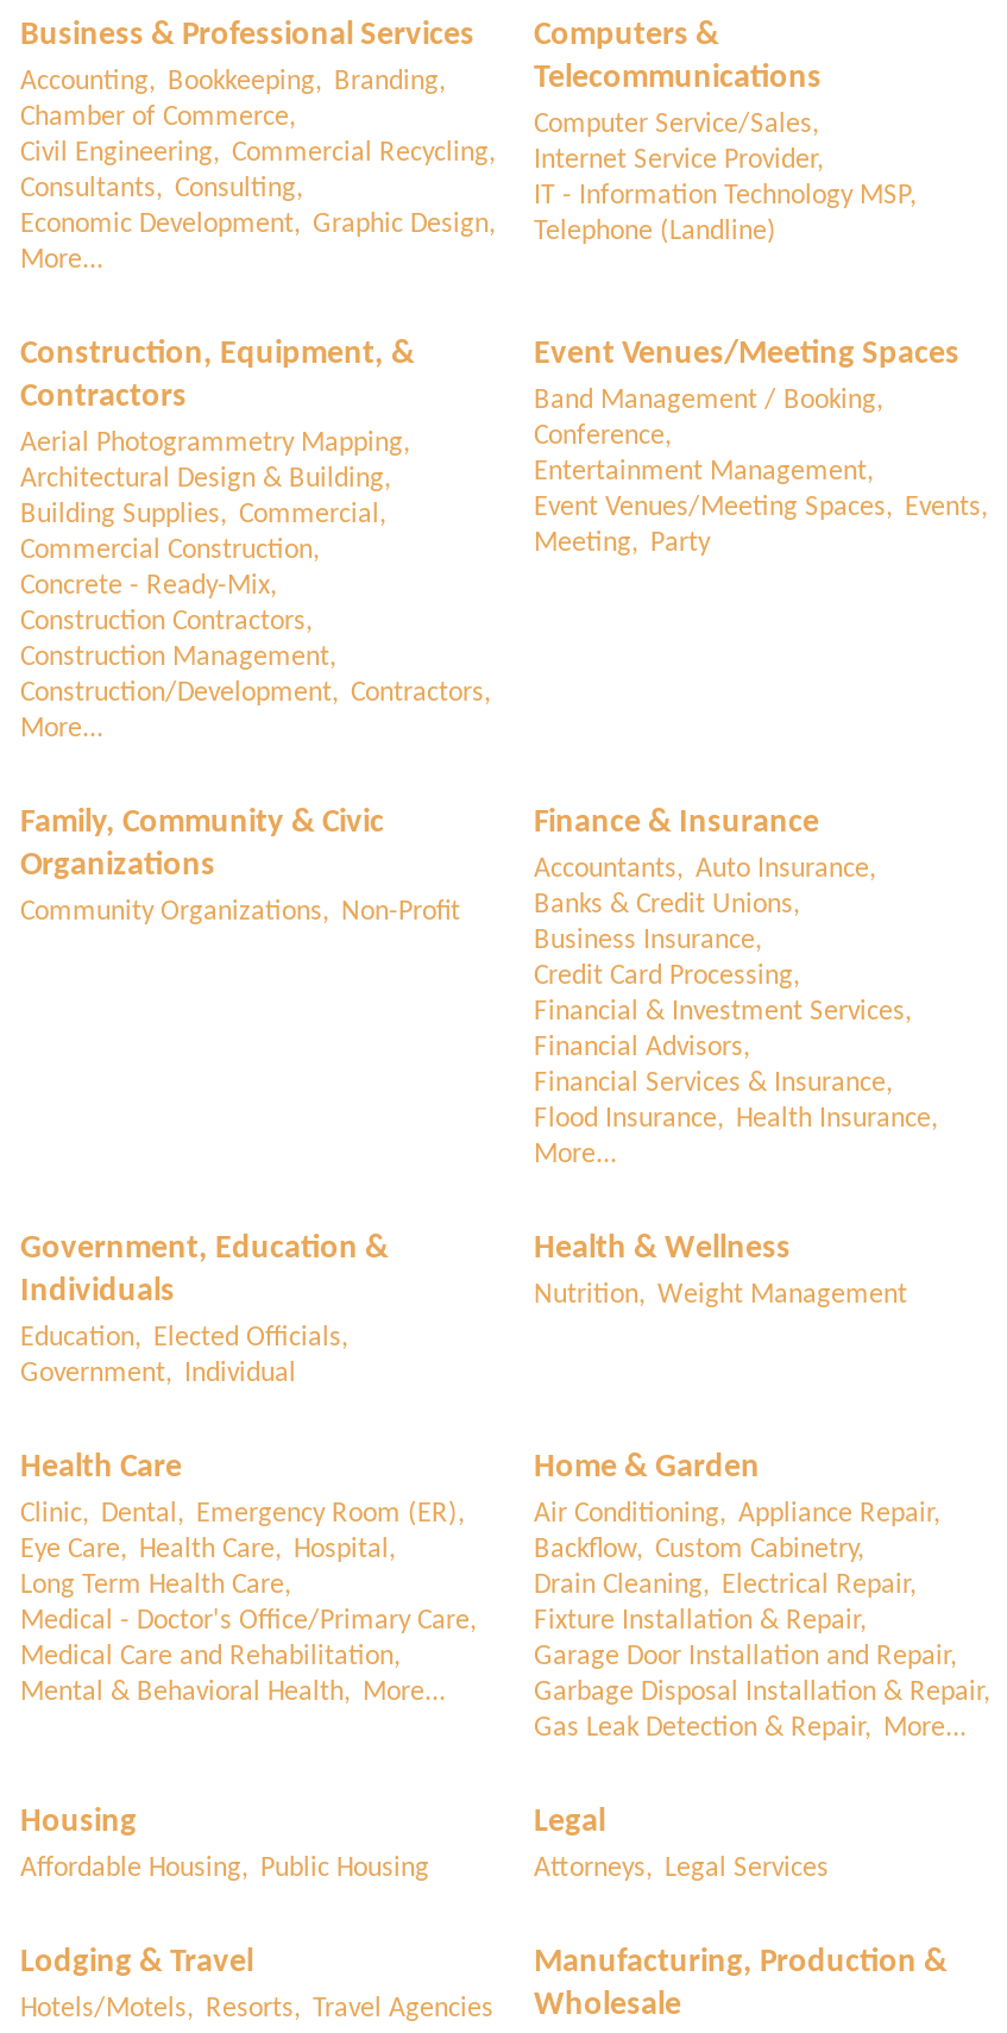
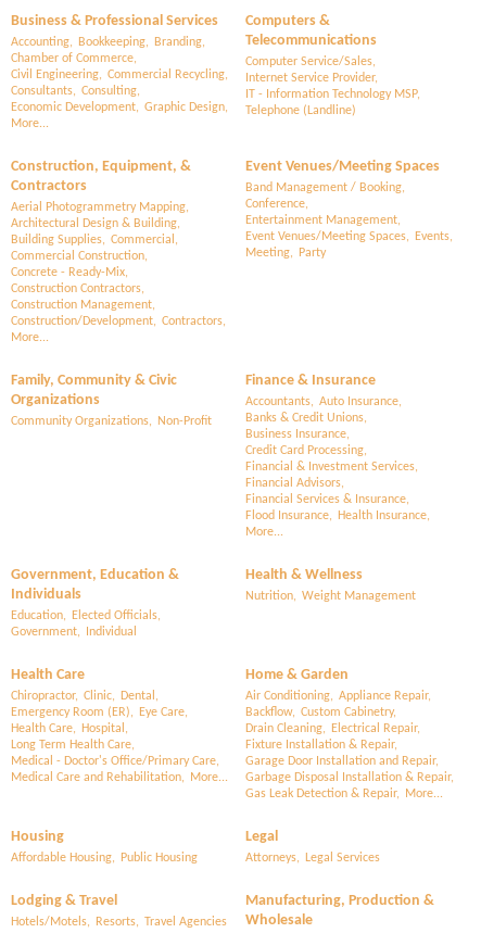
[20,1500,465,1564] Clinic, Dental, Emergency Room (ER), | Eye Care, Health Care, Hospital, -> [11,690,188,735] Chiropractor, Clinic, Dental, | Emergency Room (ER), Eye Care, | Health Care, Hospital,
[20,1643,446,1707] Medical Care and Rehabilitation, | Mental & Behavioral Health, More... -> [11,771,228,784] Medical Care and Rehabilitation, More...

